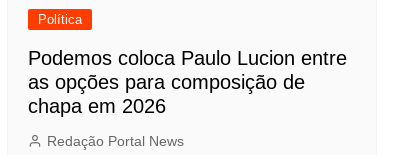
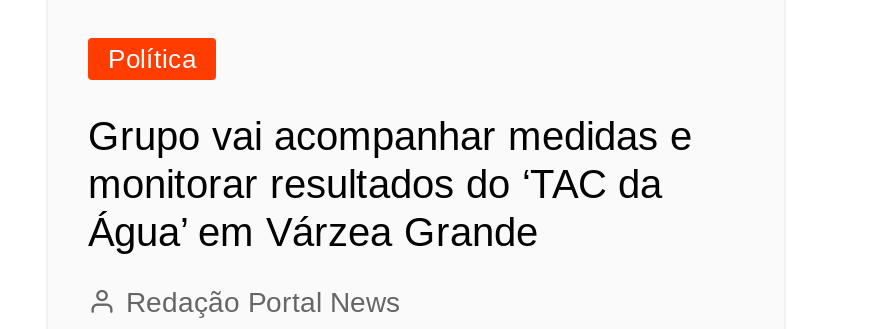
[28,47,347,117] Podemos coloca Paulo Lucion entre | as opções para composição de | chapa em 2026 -> [88,115,692,255] Grupo vai acompanhar medidas e | monitorar resultados do ‘TAC da | Água’ em Várzea Grande

